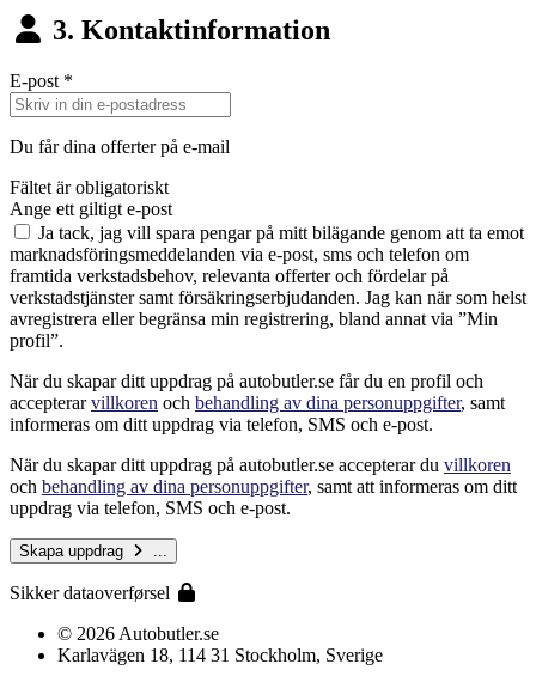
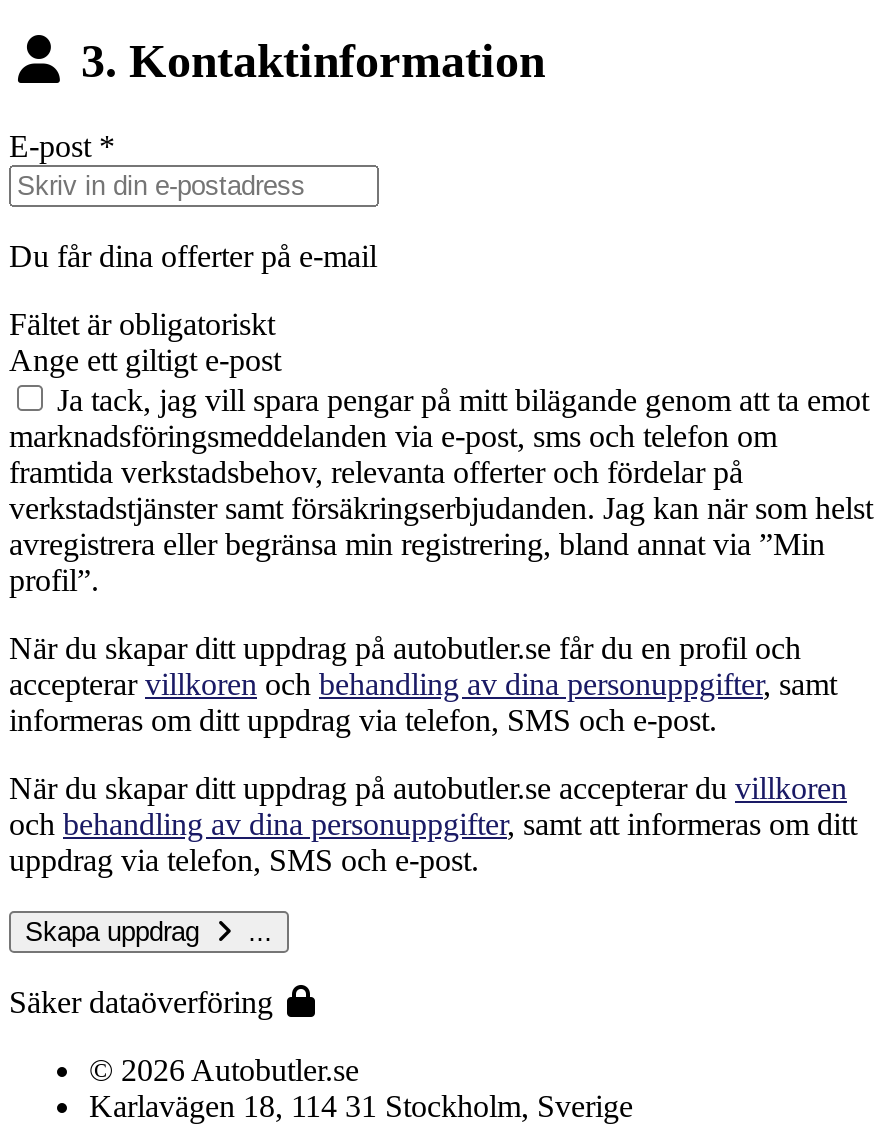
[10,583,175,603] Sikker dataoverførsel -> [9,985,281,1019] Säker dataöverföring

